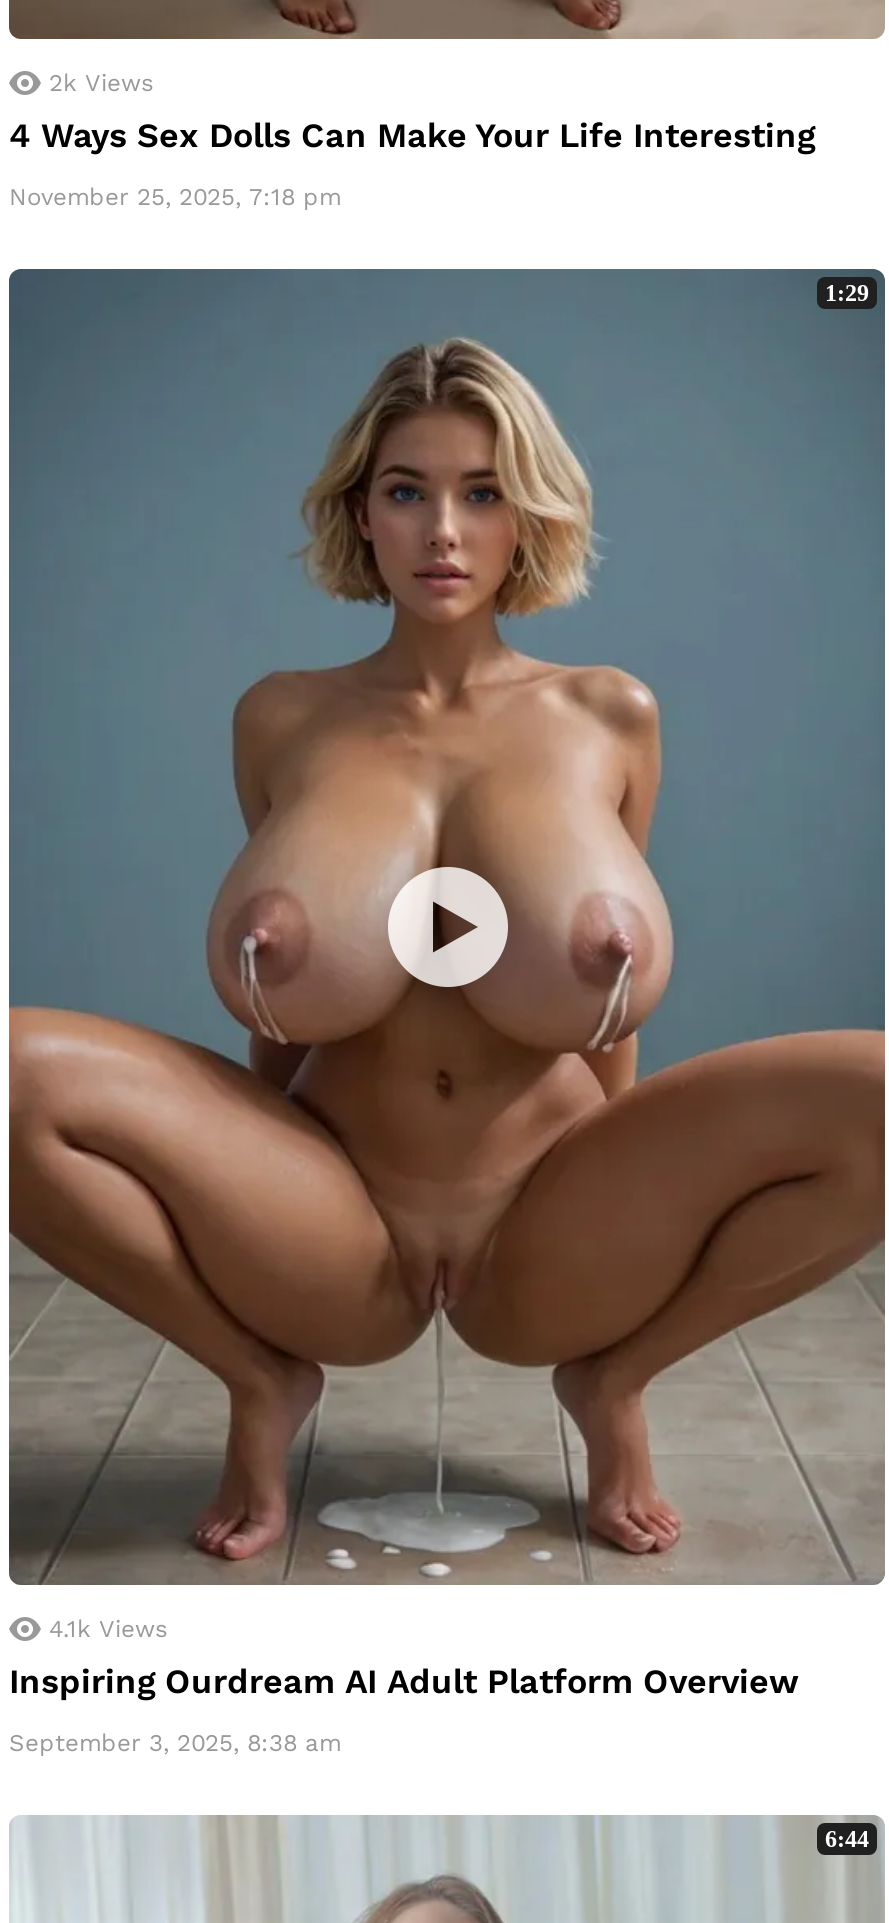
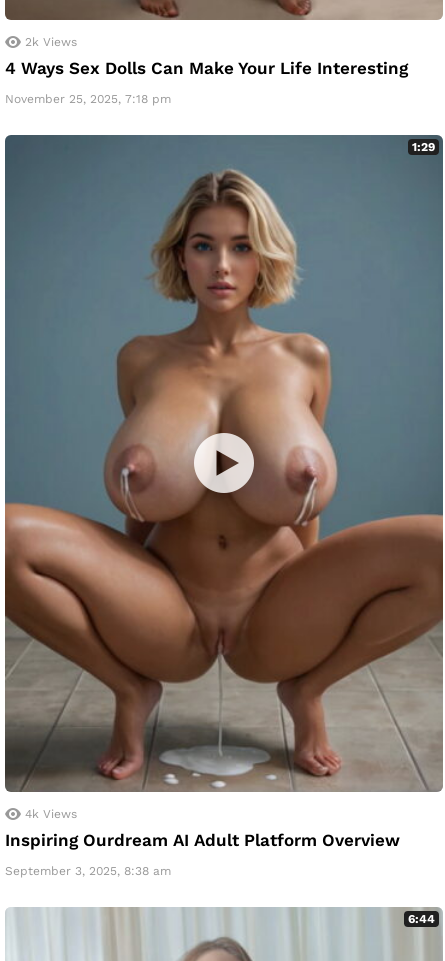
[49,1614,167,1642] 4.1k Views -> [25,807,77,821] 4k Views

